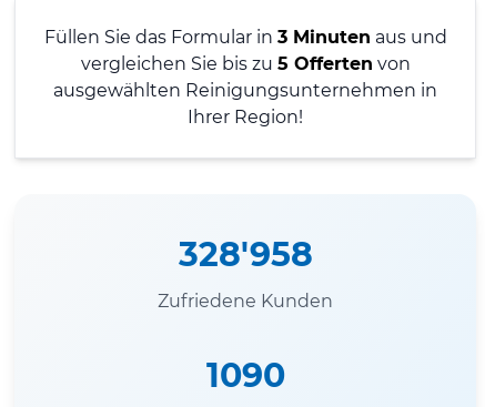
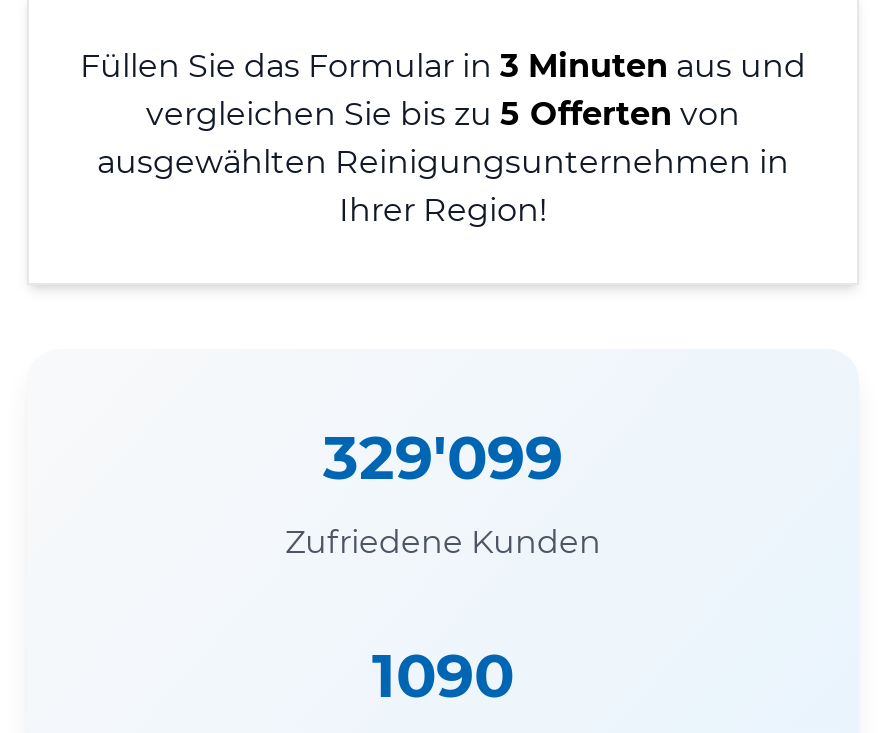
[178,234,312,275] 328'958 -> [323,421,563,495] 329'099

